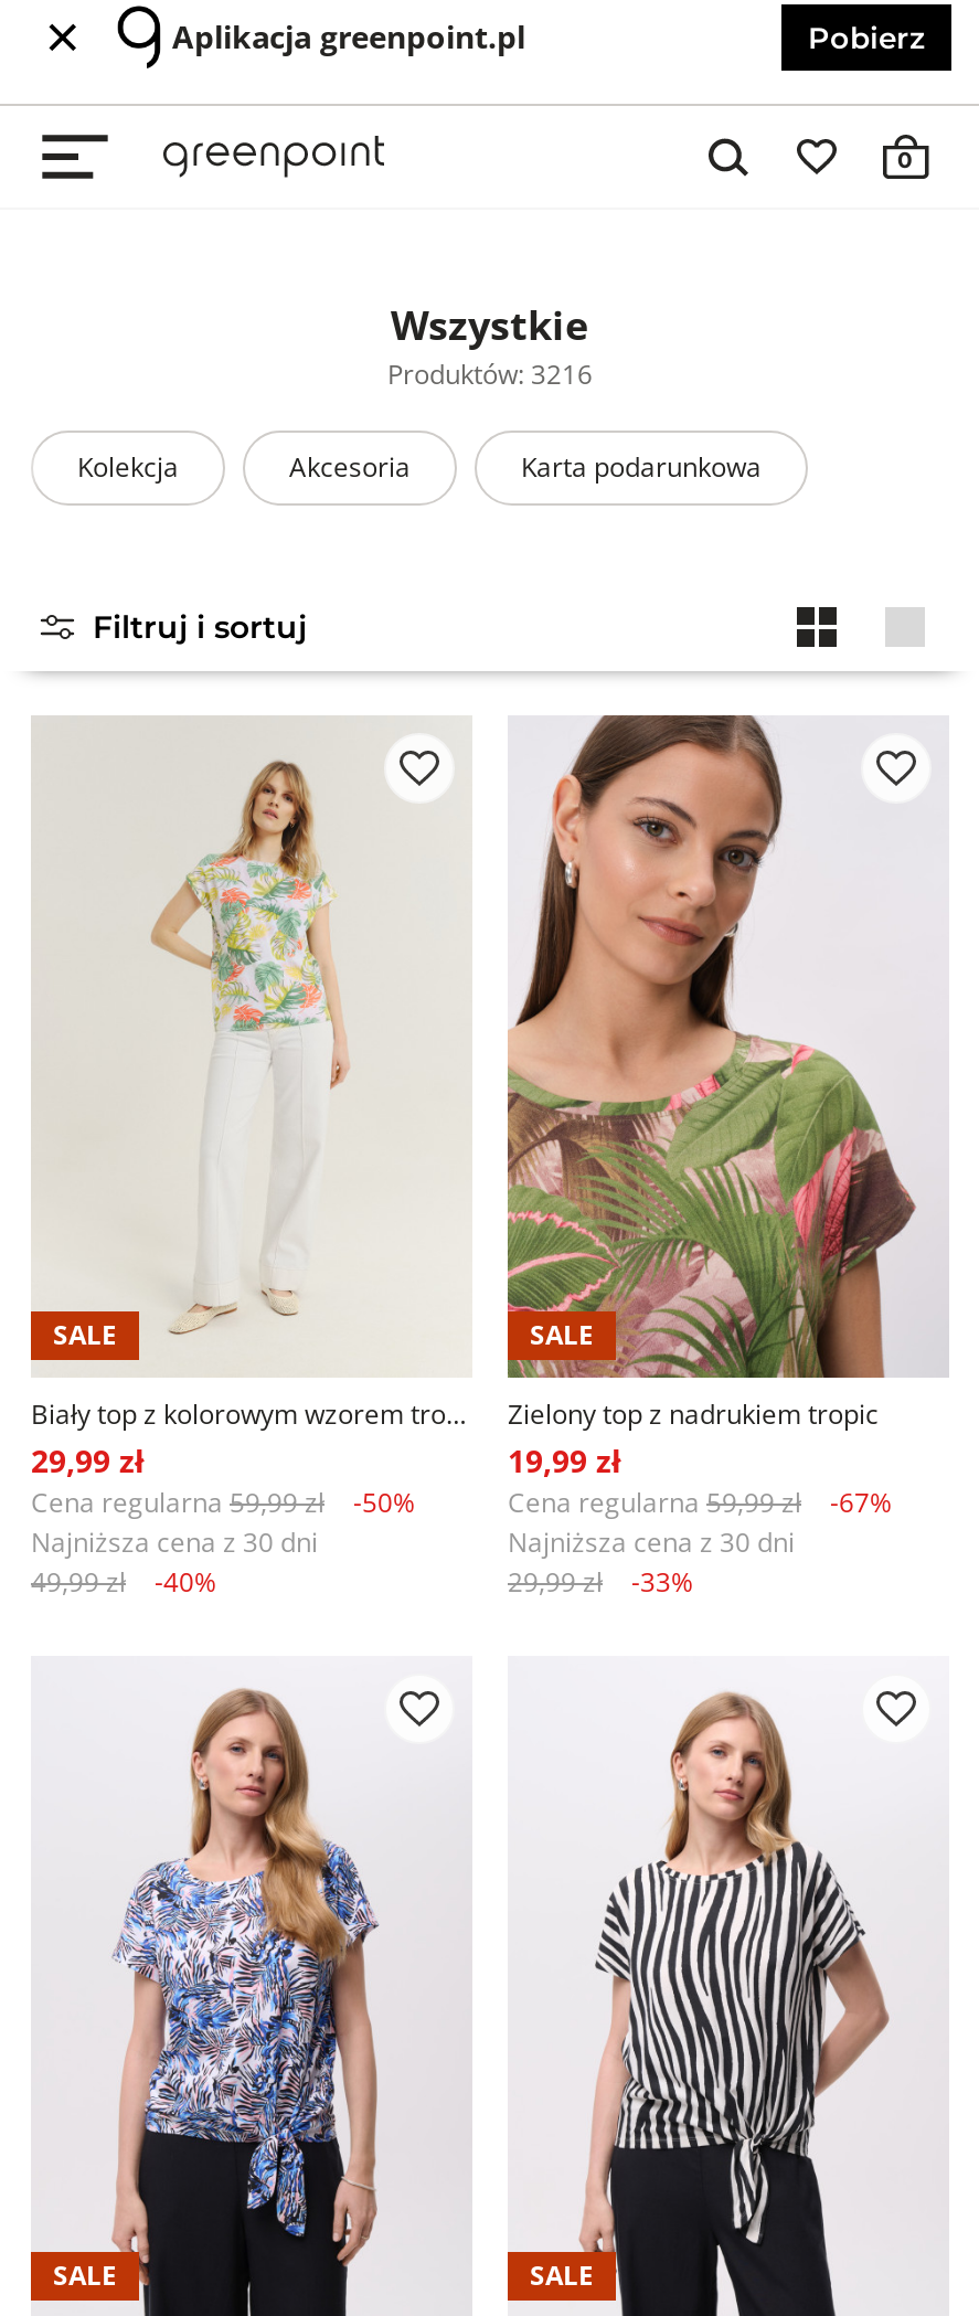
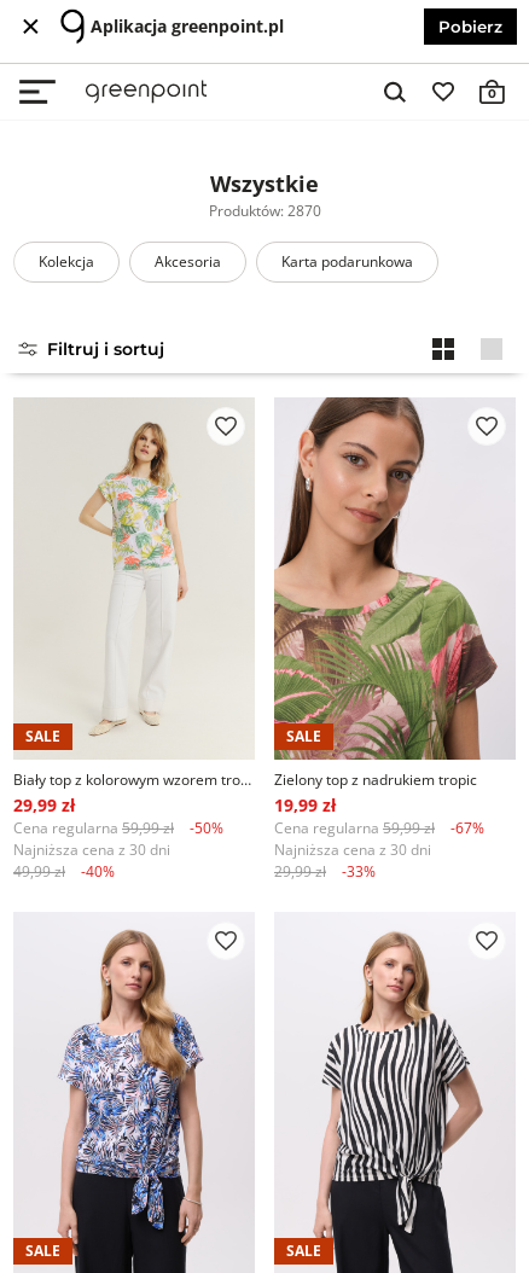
[387,355,593,393] Produktów: 3216 -> [208,200,321,221] Produktów: 2870

